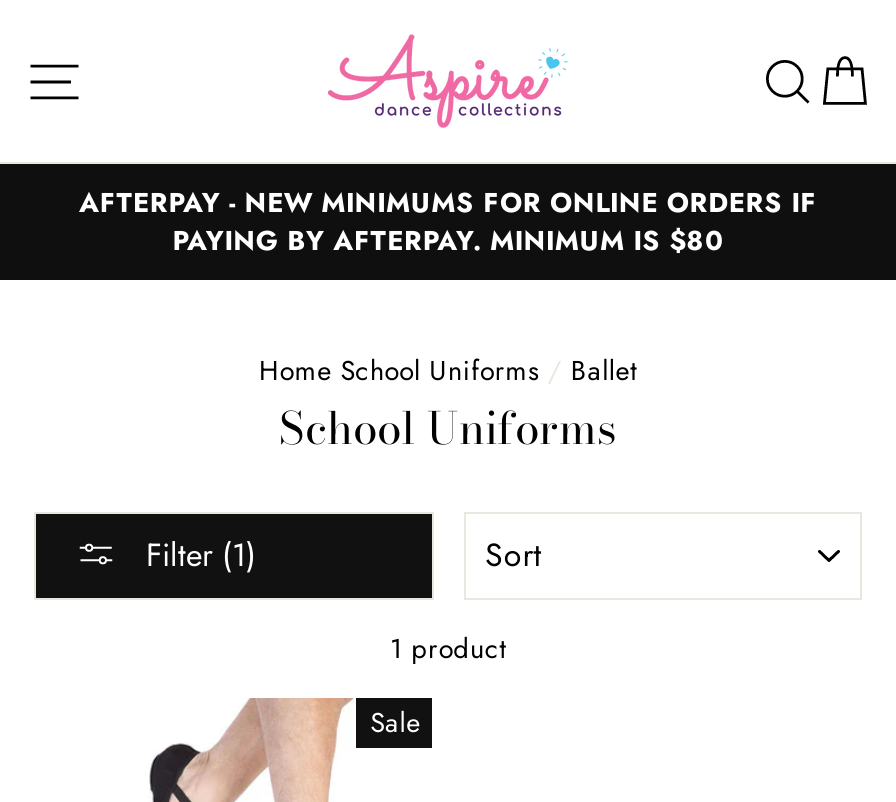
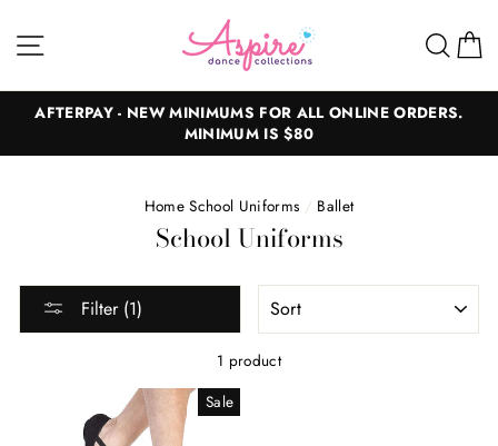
[79,182,817,260] AFTERPAY - NEW MINIMUMS FOR ONLINE ORDERS IF | PAYING BY AFTERPAY. MINIMUM IS $80 -> [35,101,463,145] AFTERPAY - NEW MINIMUMS FOR ALL ONLINE ORDERS. | MINIMUM IS $80

